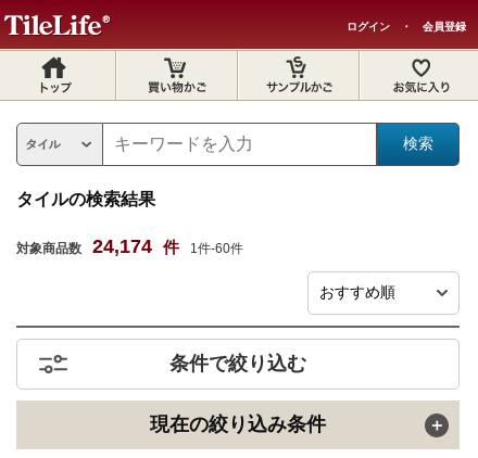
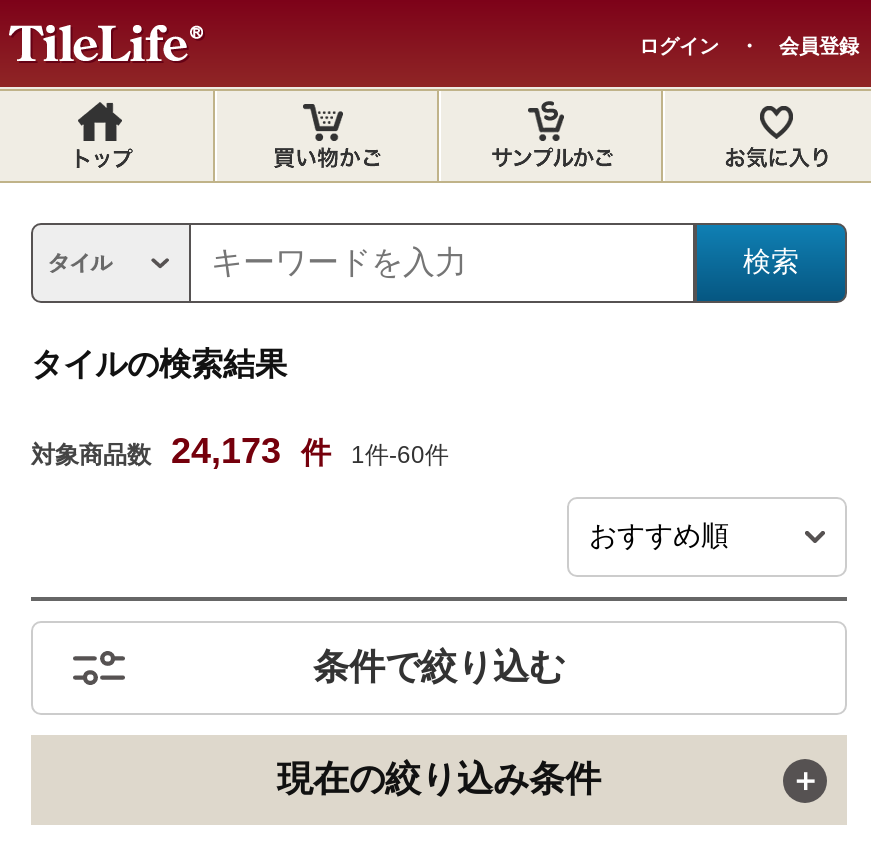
[16,236,243,257] 対象商品数 24,174 件 1件-60件 -> [31,431,449,471] 対象商品数 24,173 件 1件-60件

